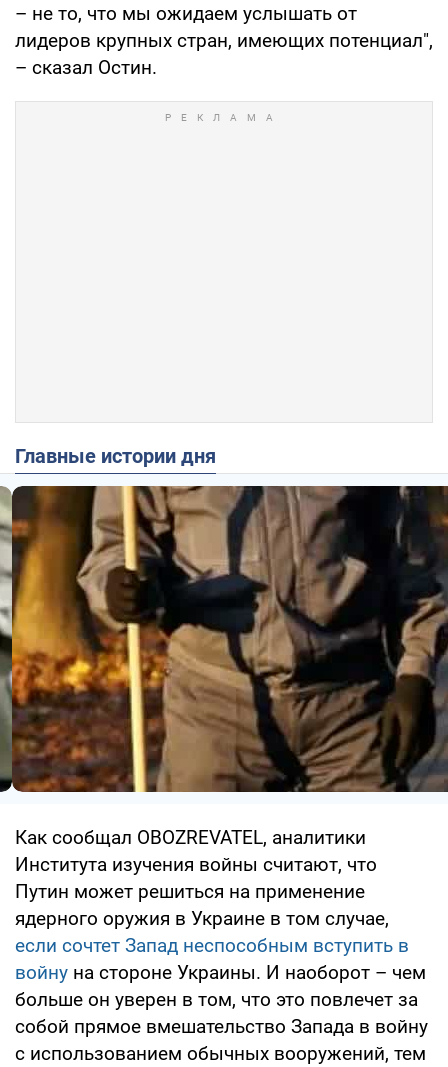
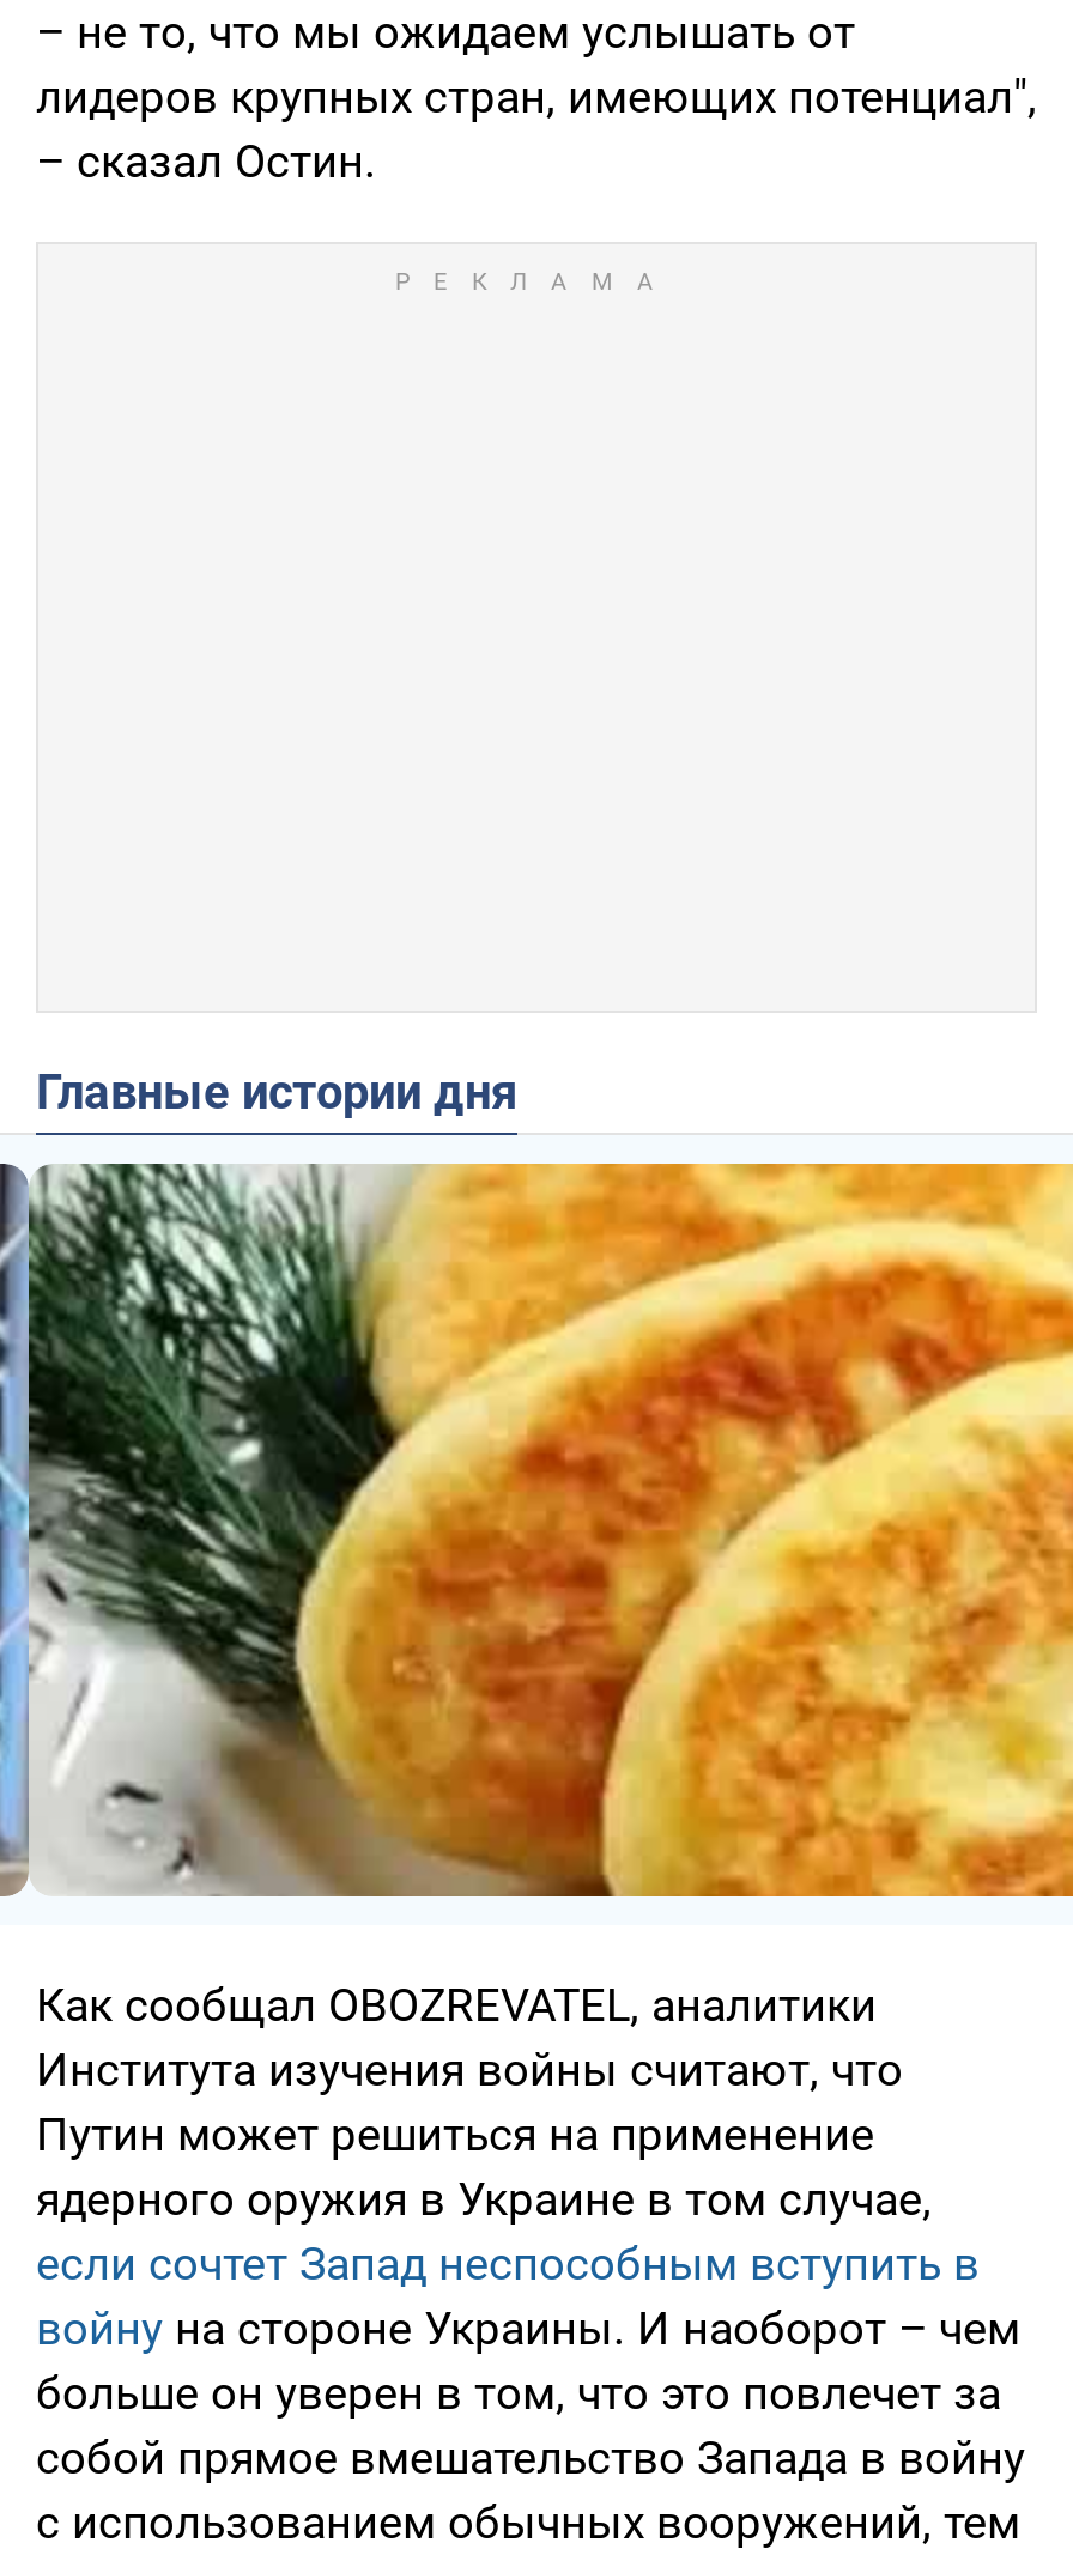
[3,485,445,793] [image] -> [7,1161,1066,1899] [image]

